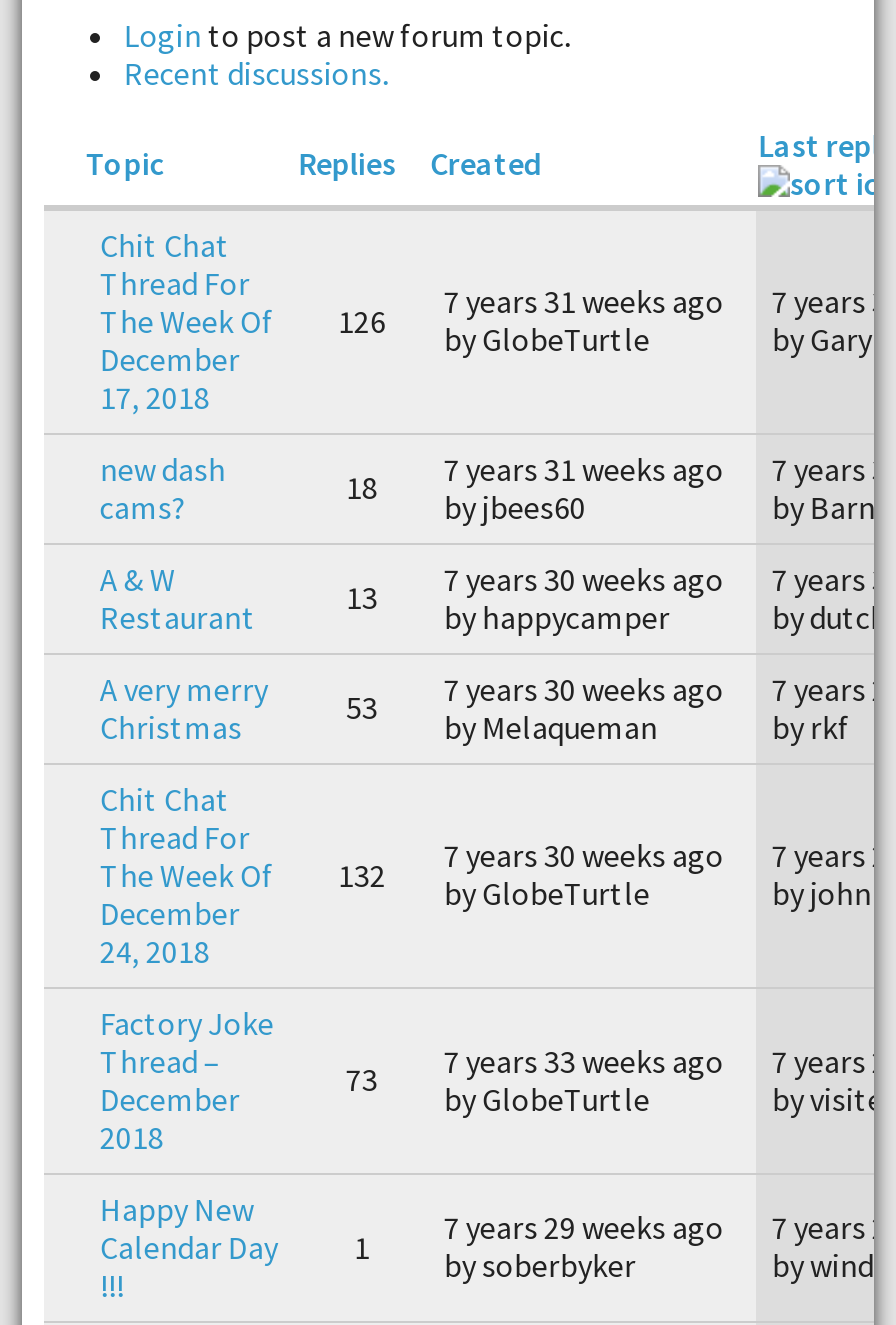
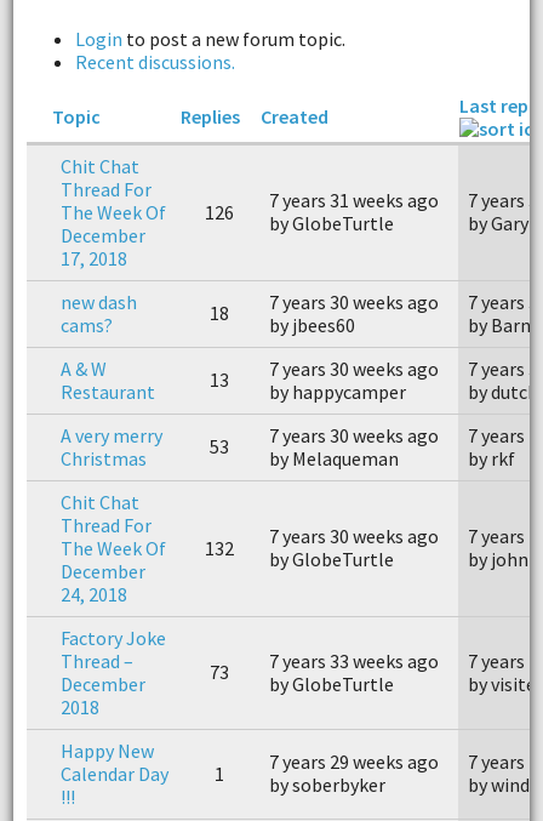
[444,449,724,489] 7 years 31 weeks ago -> [269,290,439,314] 7 years 30 weeks ago

